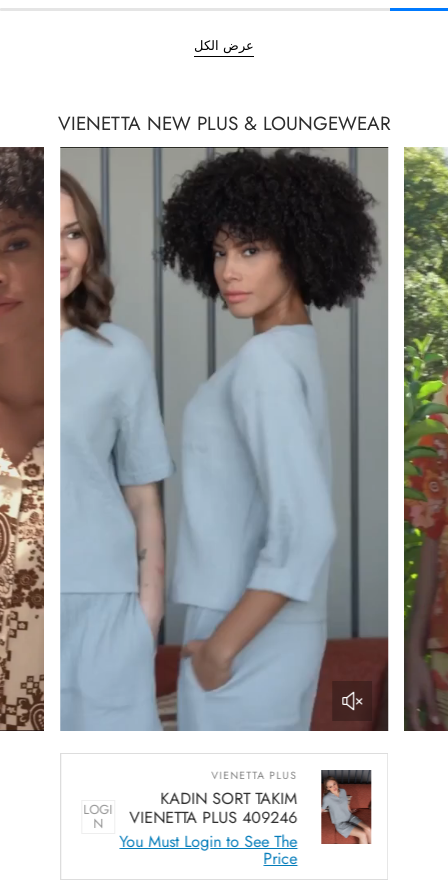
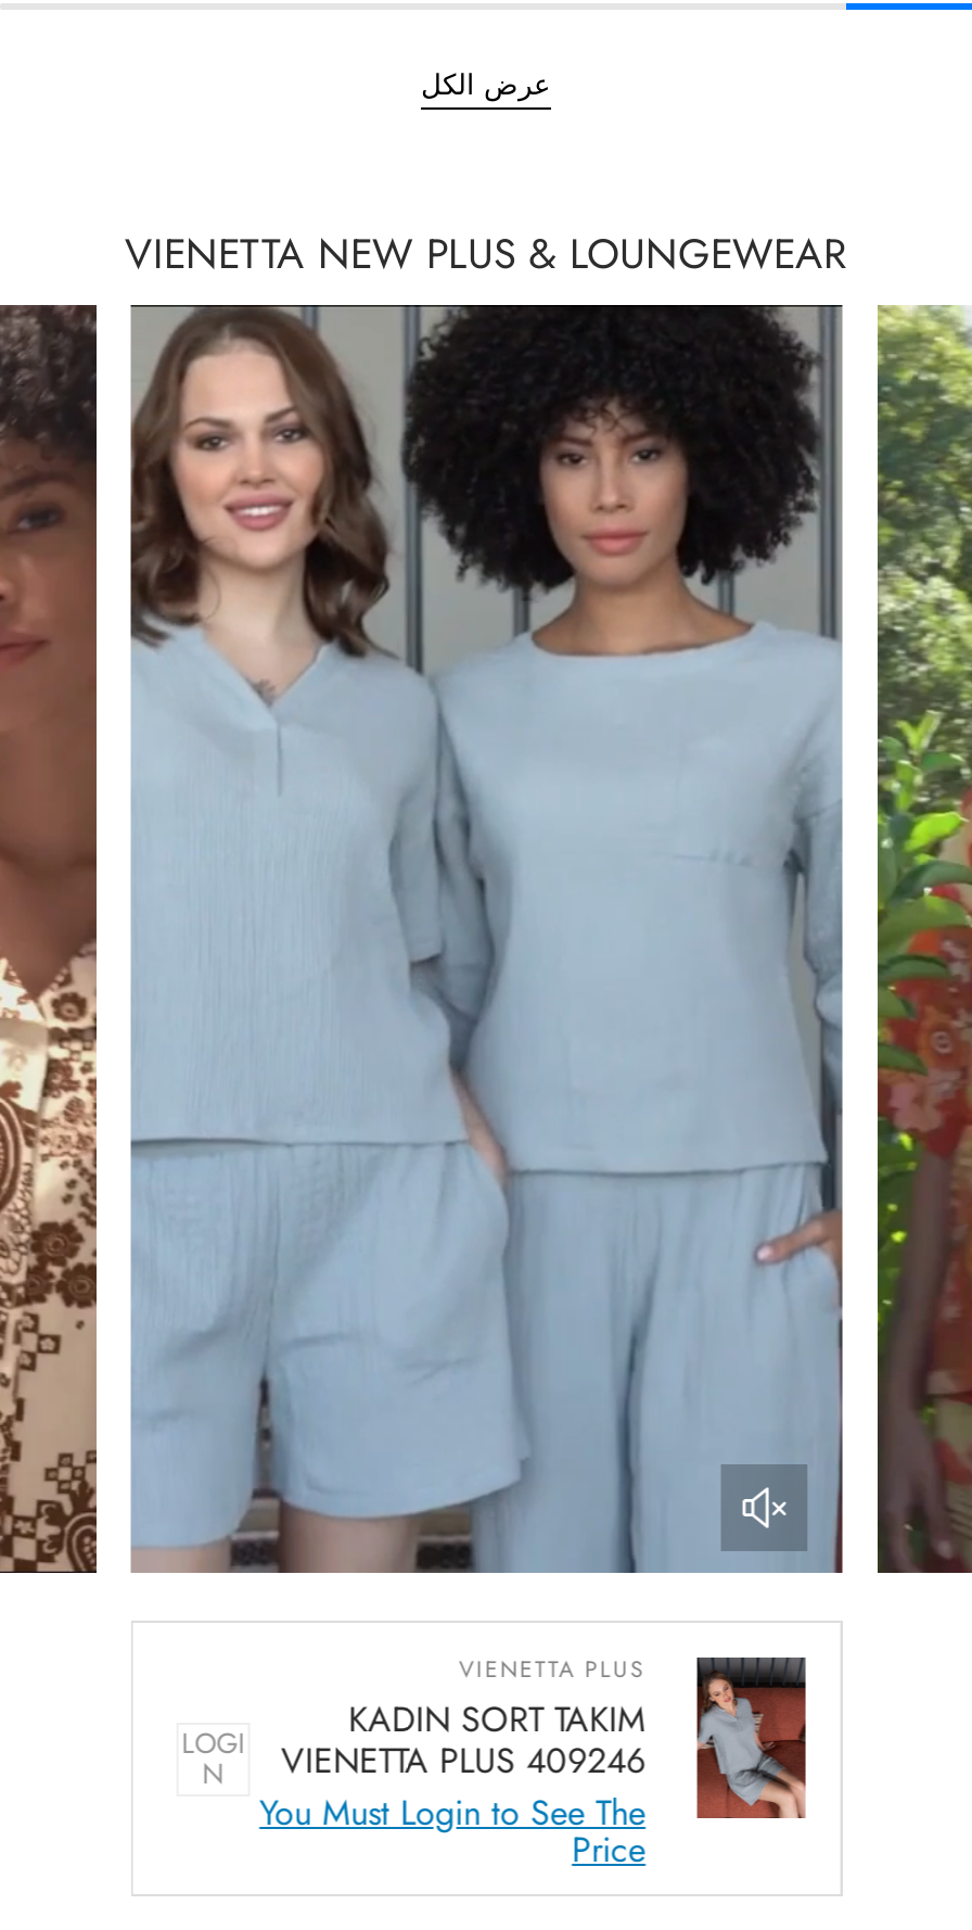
[60,147,389,732] [image] -> [130,305,844,1575] [image]

